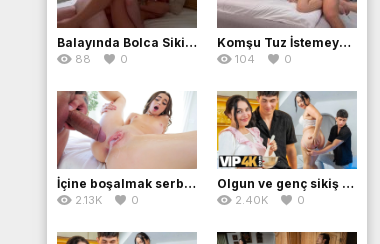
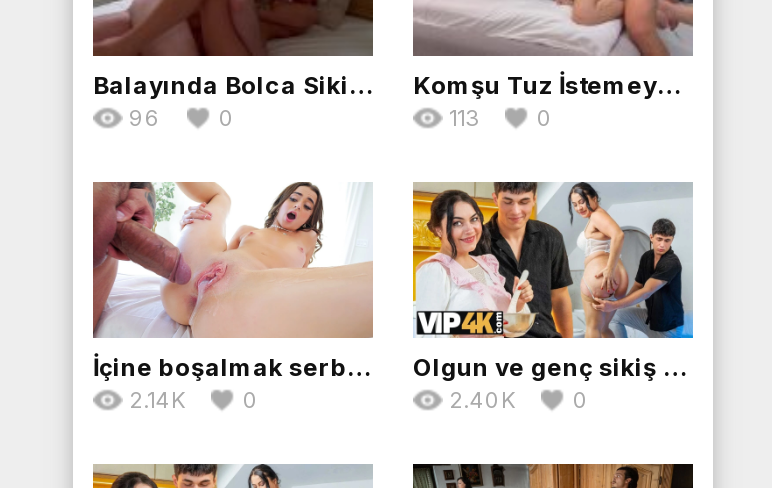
[75,52,91,66] 88 -> [129,104,161,132] 96
[235,52,255,66] 104 -> [449,104,479,132] 113
[75,193,102,207] 2.13K -> [129,386,185,414] 2.14K

